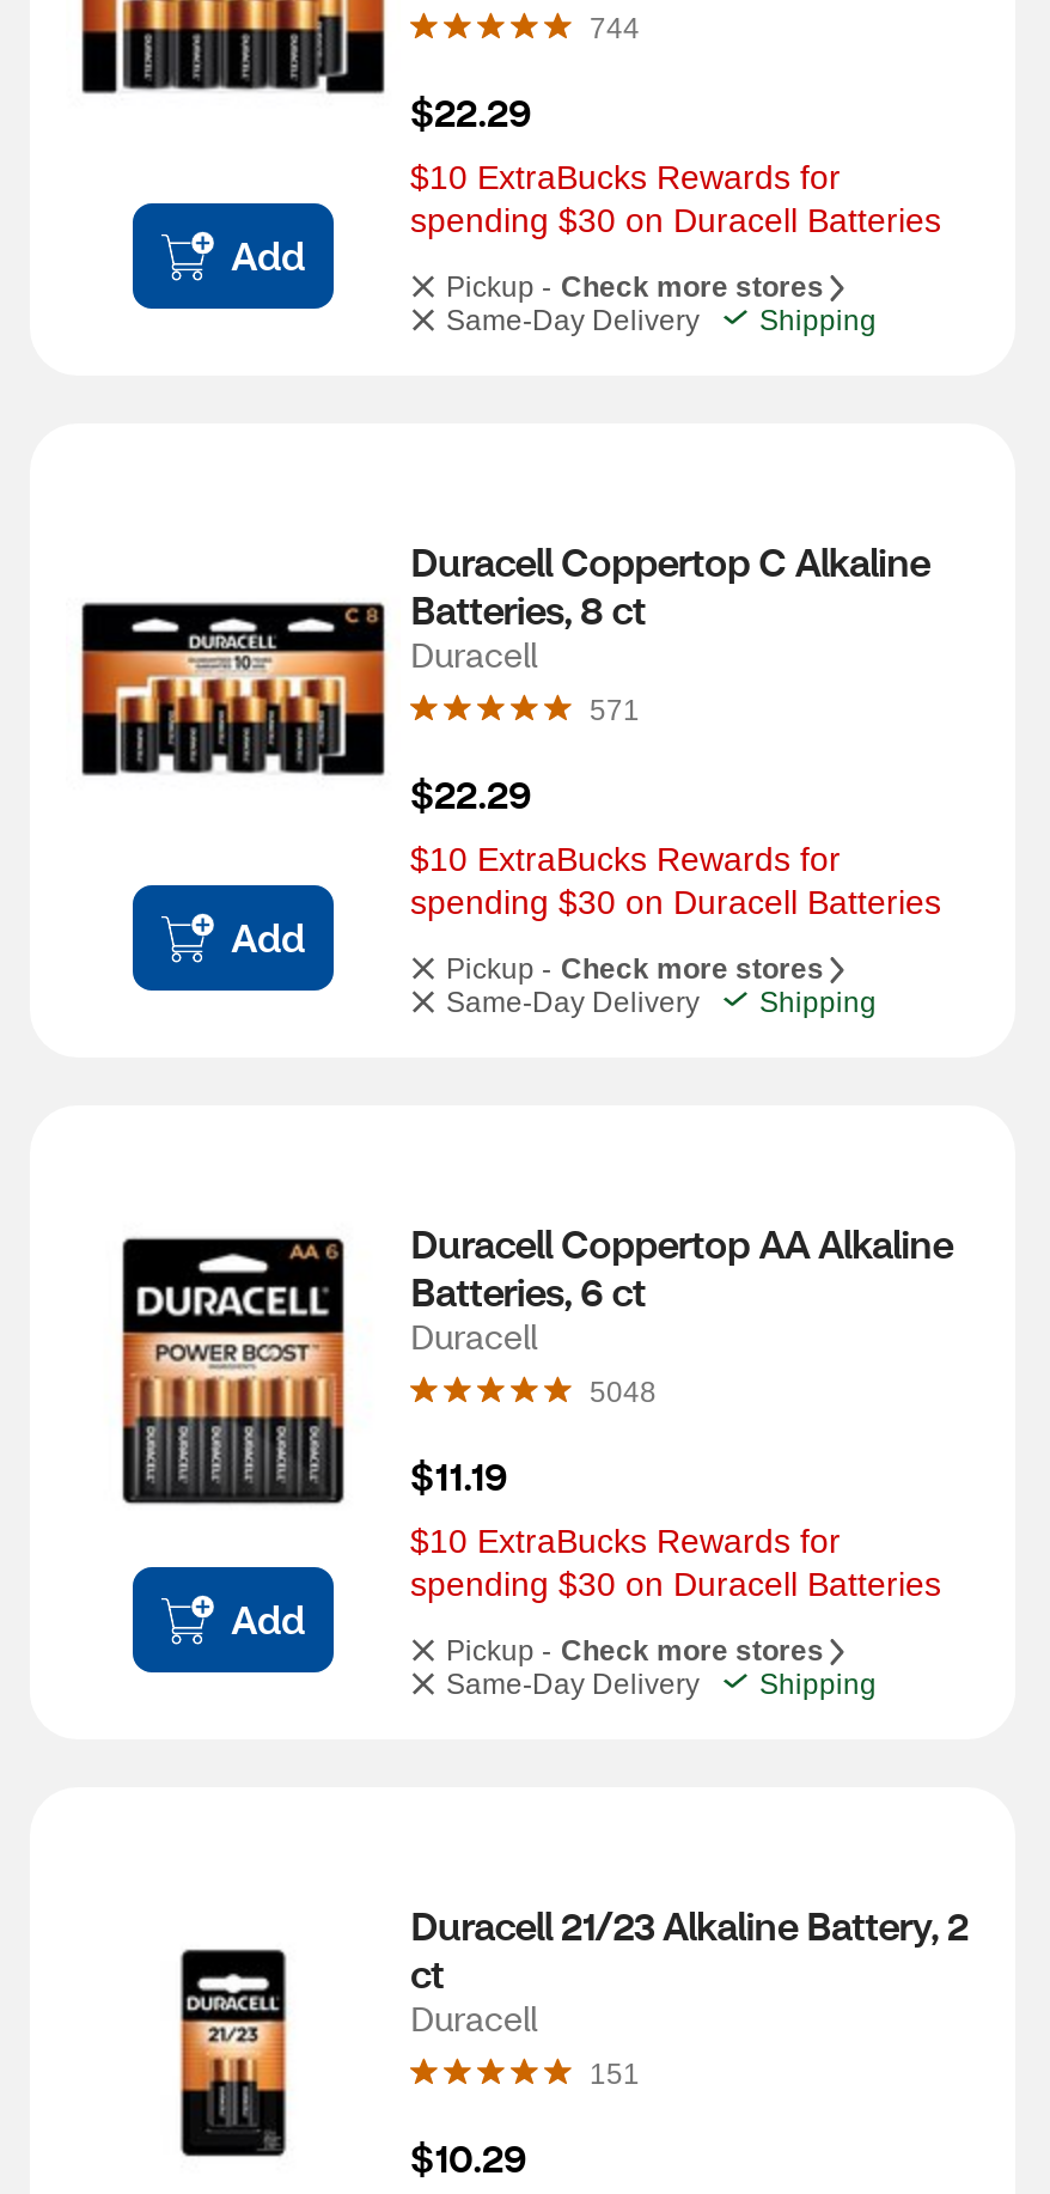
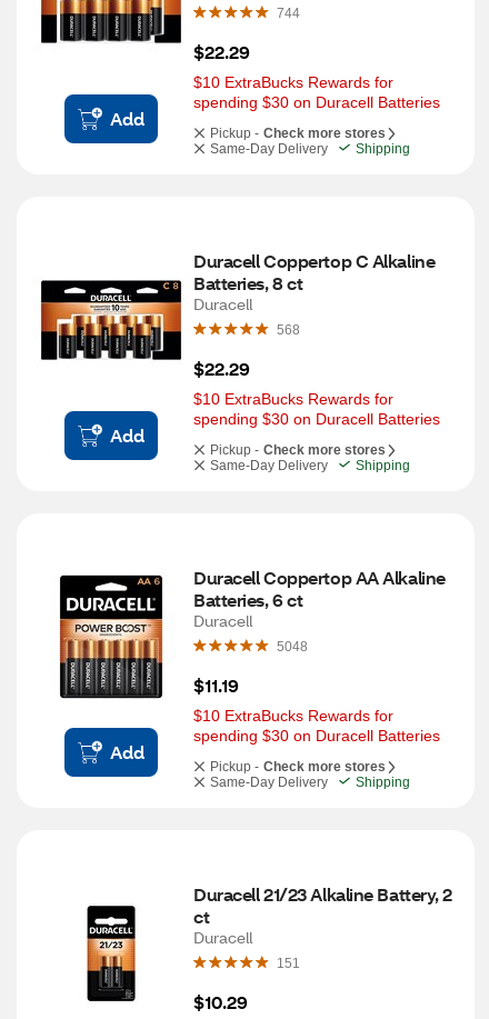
[590,694,640,727] 571 -> [277,322,300,338] 568

